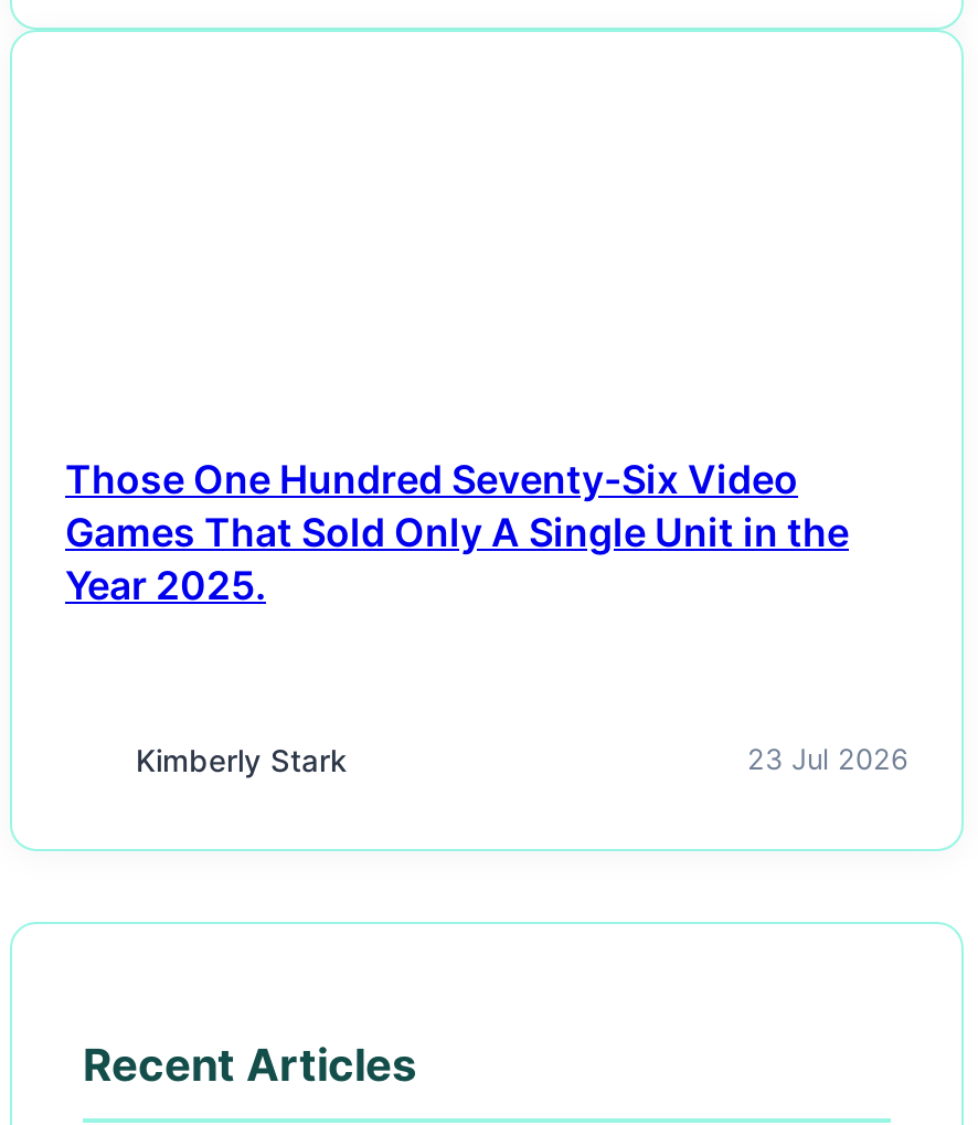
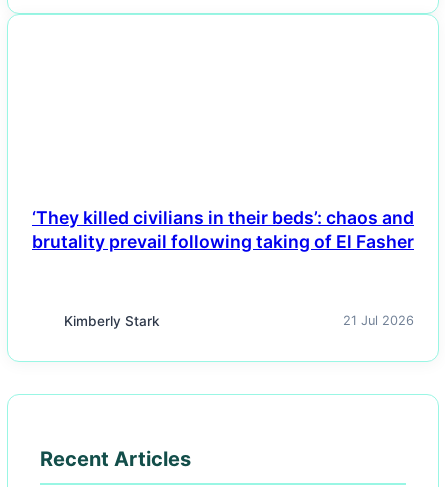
[65,457,849,609] Those One Hundred Seventy-Six Video | Games That Sold Only A Single Unit in the | Year 2025. -> [32,207,414,252] ‘They killed civilians in their beds’: chaos and | brutality prevail following taking of El Fasher
[747,744,908,777] 23 Jul 2026 -> [343,313,414,328] 21 Jul 2026

